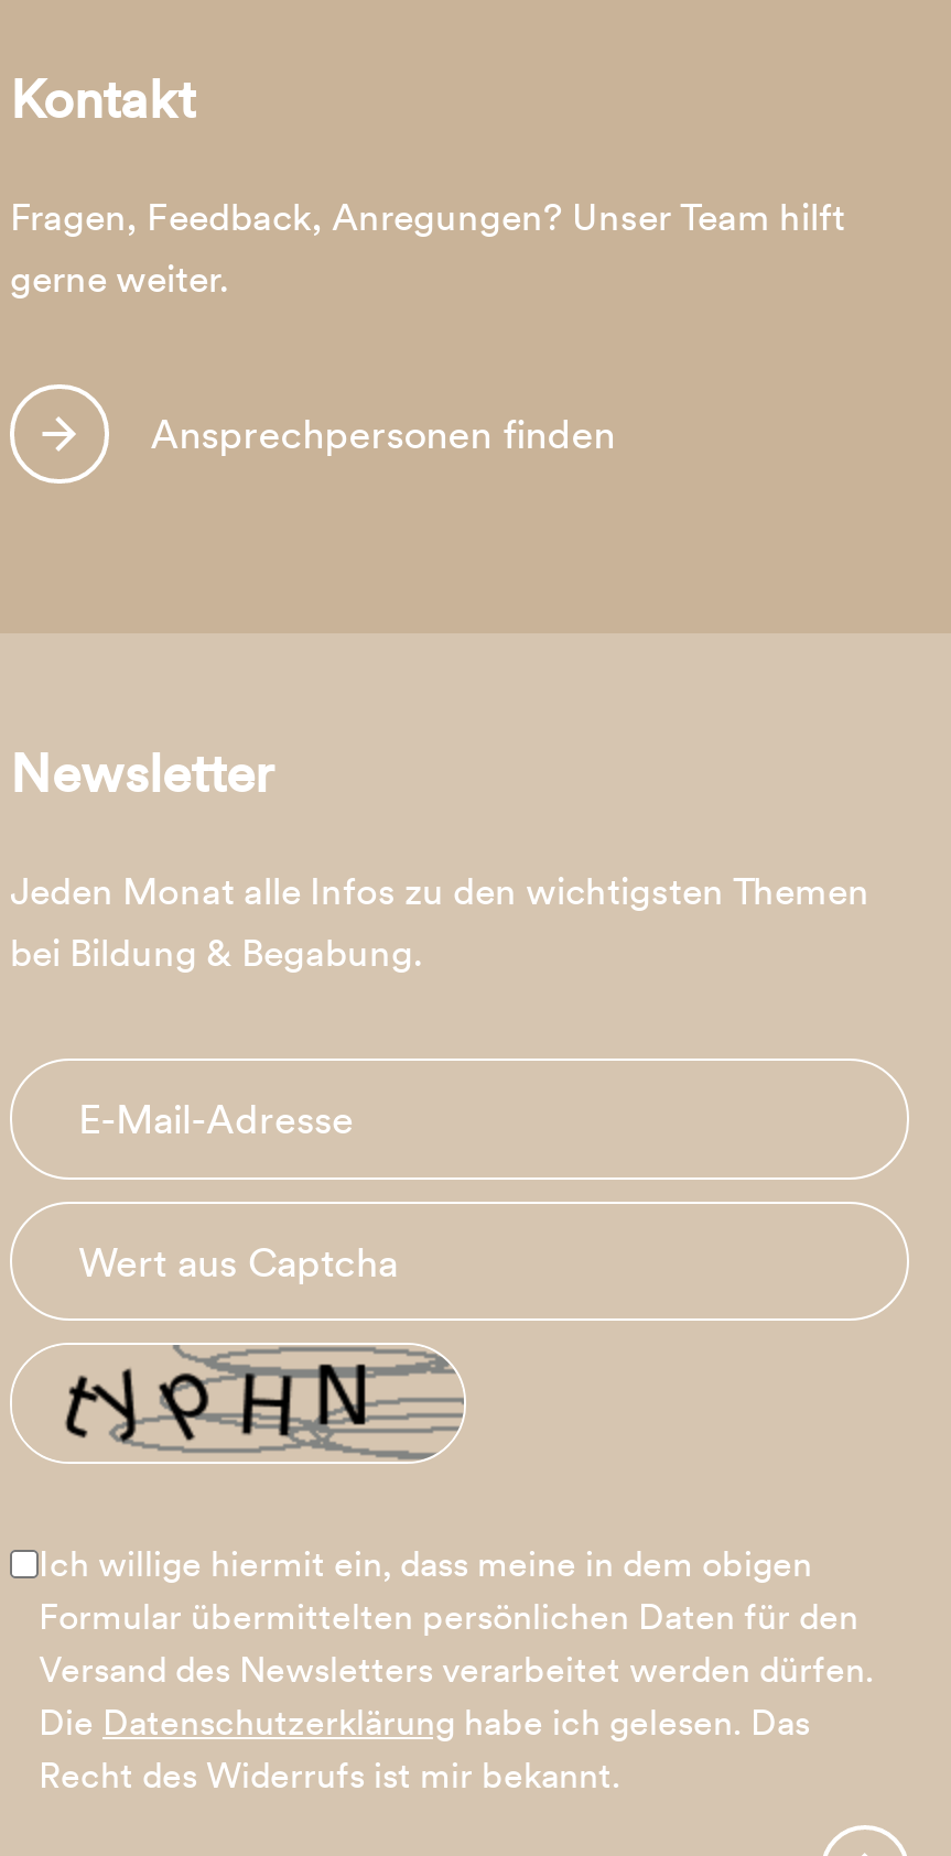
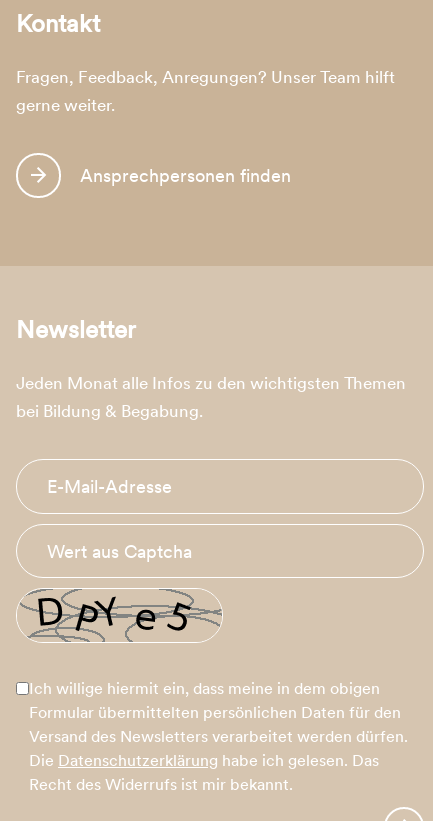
[17,1343,464,1464] [image] -> [19,588,222,643] [image]

